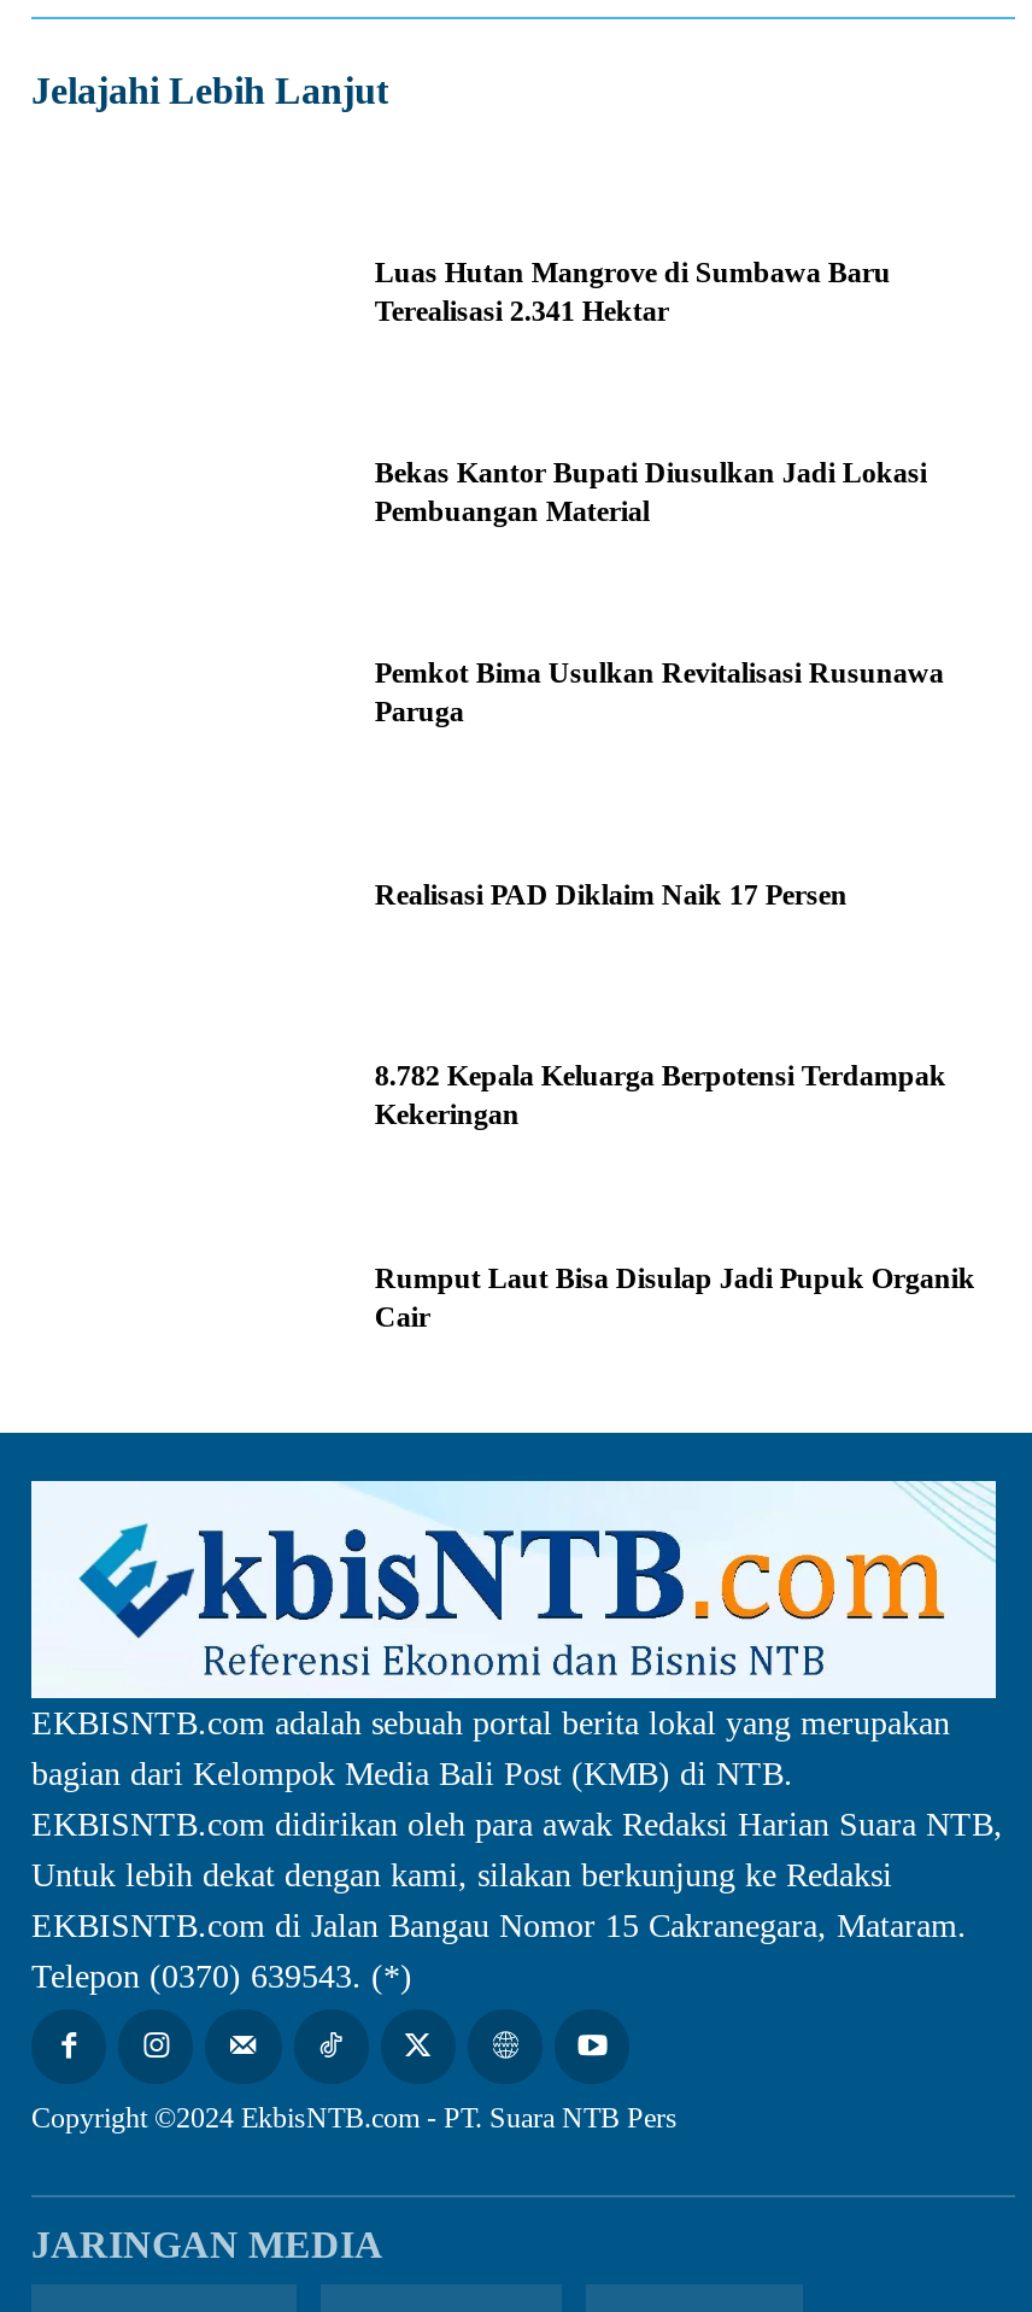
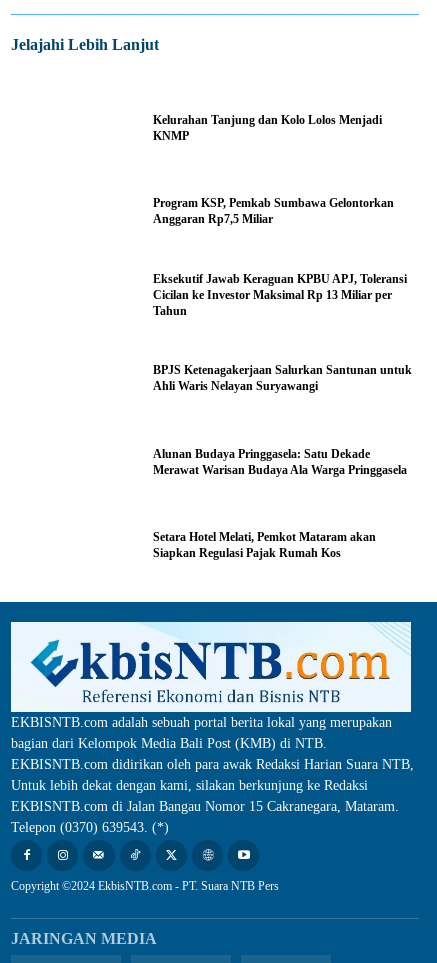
[375,254,891,326] Luas Hutan Mangrove di Sumbawa Baru | Terealisasi 2.341 Hektar -> [153,113,382,143] Kelurahan Tanjung dan Kolo Lolos Menjadi | KNMP
[375,455,927,528] Bekas Kantor Bupati Diusulkan Jadi Lokasi | Pembuangan Material -> [153,196,394,226] Program KSP, Pemkab Sumbawa Gelontorkan | Anggaran Rp7,5 Miliar
[375,657,944,729] Pemkot Bima Usulkan Revitalisasi Rusunawa | Paruga -> [153,272,407,318] Eksekutif Jawab Keraguan KPBU APJ, Toleransi | Cicilan ke Investor Maksimal Rp 13 Miliar per | Tahun
[375,877,847,911] Realisasi PAD Diklaim Naik 17 Persen -> [153,363,412,393] BPJS Ketenagakerjaan Salurkan Santunan untuk | Ahli Waris Nelayan Suryawangi
[375,1059,946,1131] 8.782 Kepala Keluarga Berpotensi Terdampak | Kekeringan -> [153,446,407,476] Alunan Budaya Pringgasela: Satu Dekade | Merawat Warisan Budaya Ala Warga Pringgasela
[375,1260,975,1332] Rumput Laut Bisa Disulap Jadi Pupuk Organik | Cair -> [153,530,376,560] Setara Hotel Melati, Pemkot Mataram akan | Siapkan Regulasi Pajak Rumah Kos

